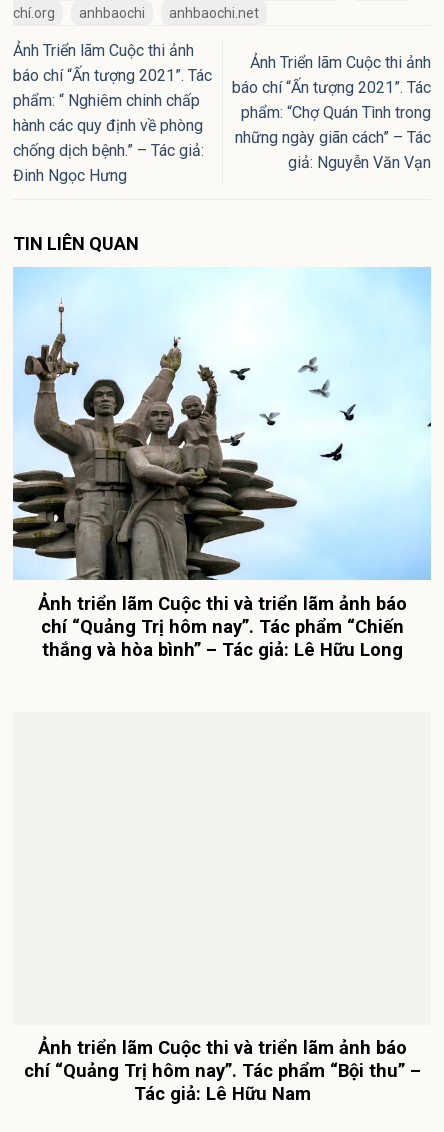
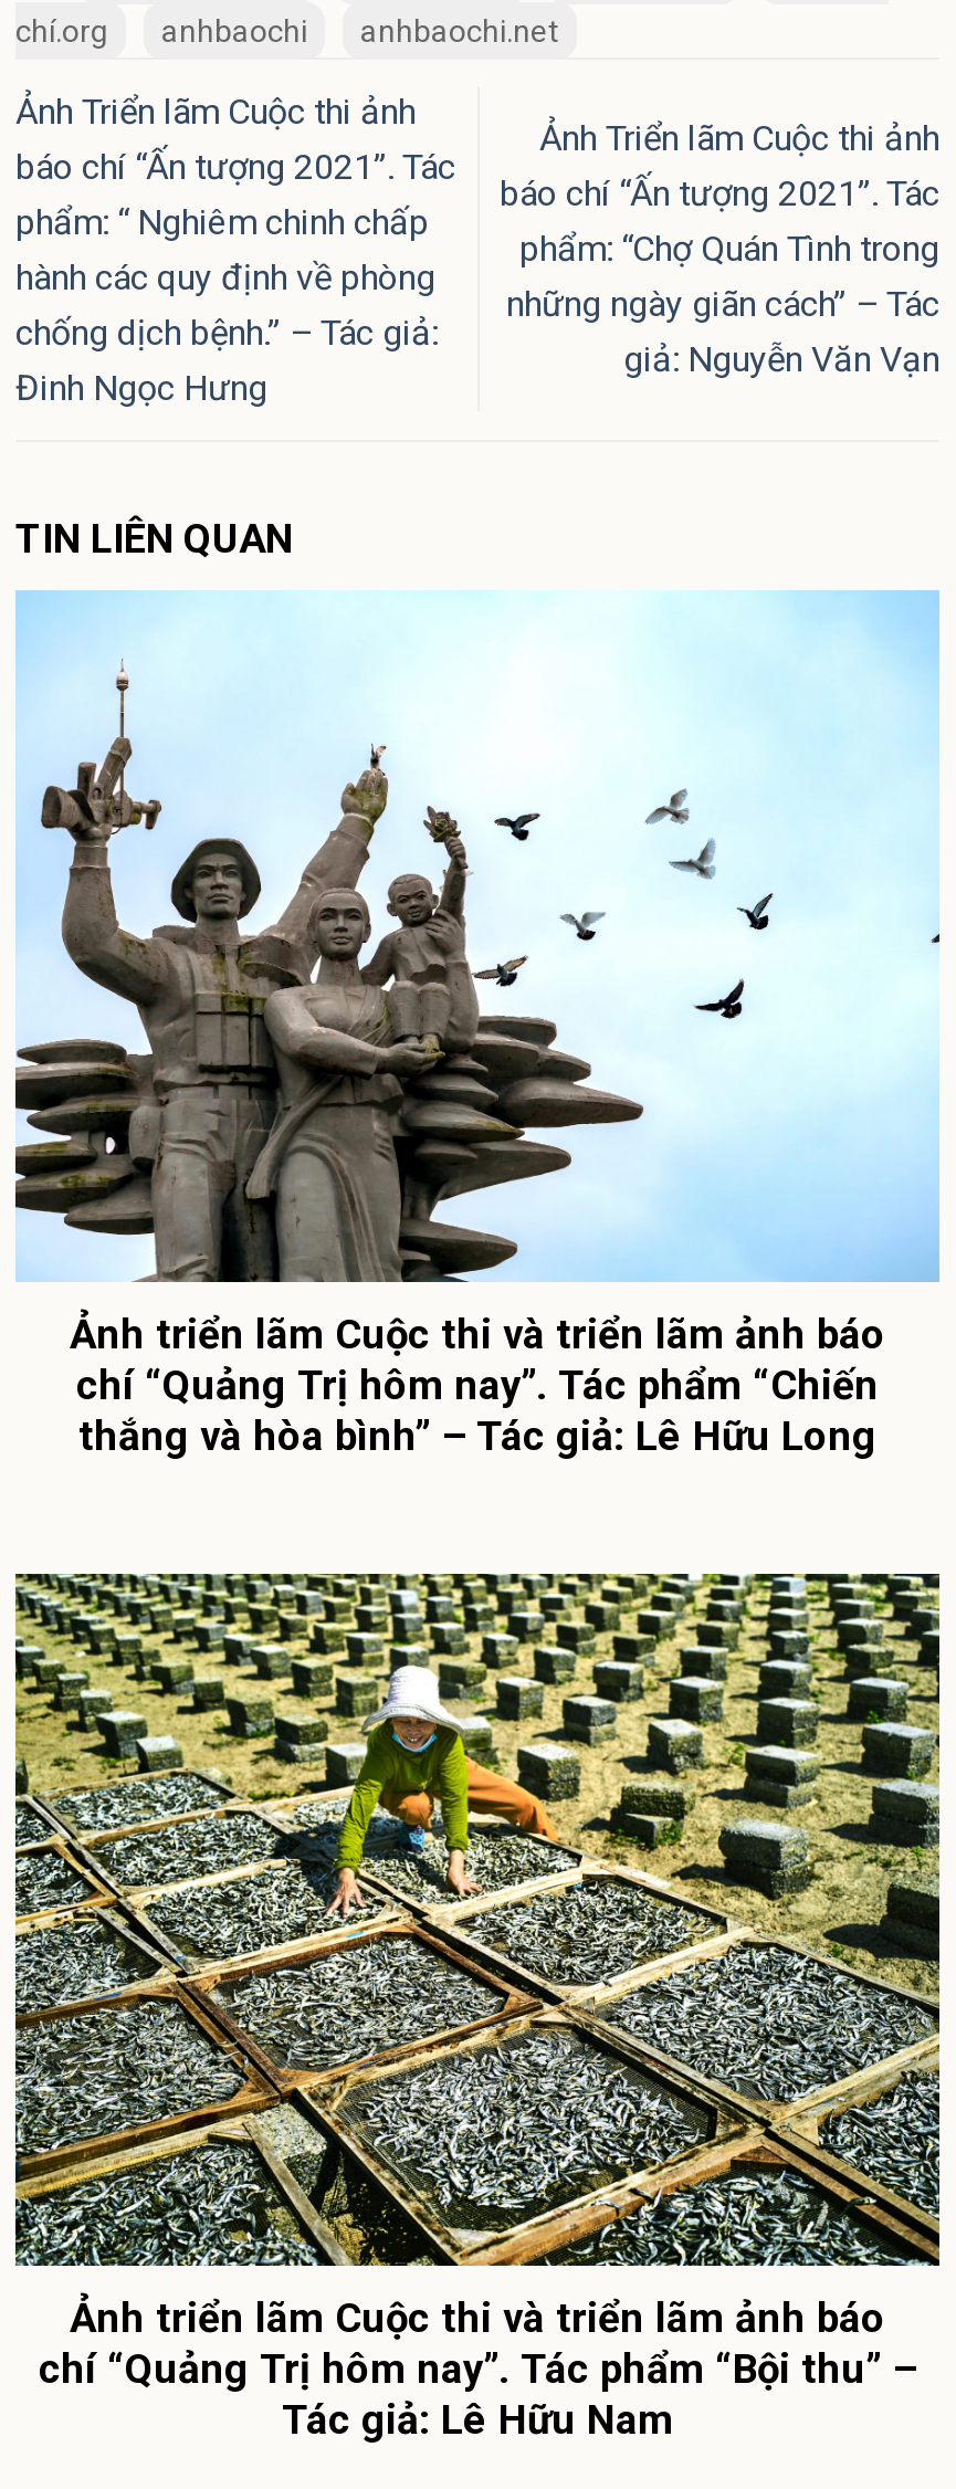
none -> [13,1572,942,2268] [image]

